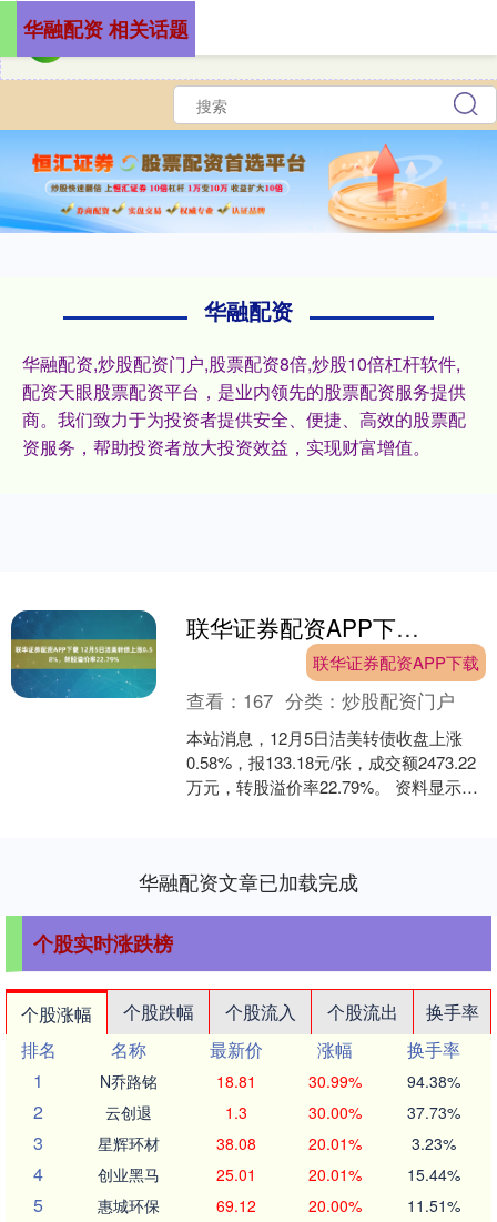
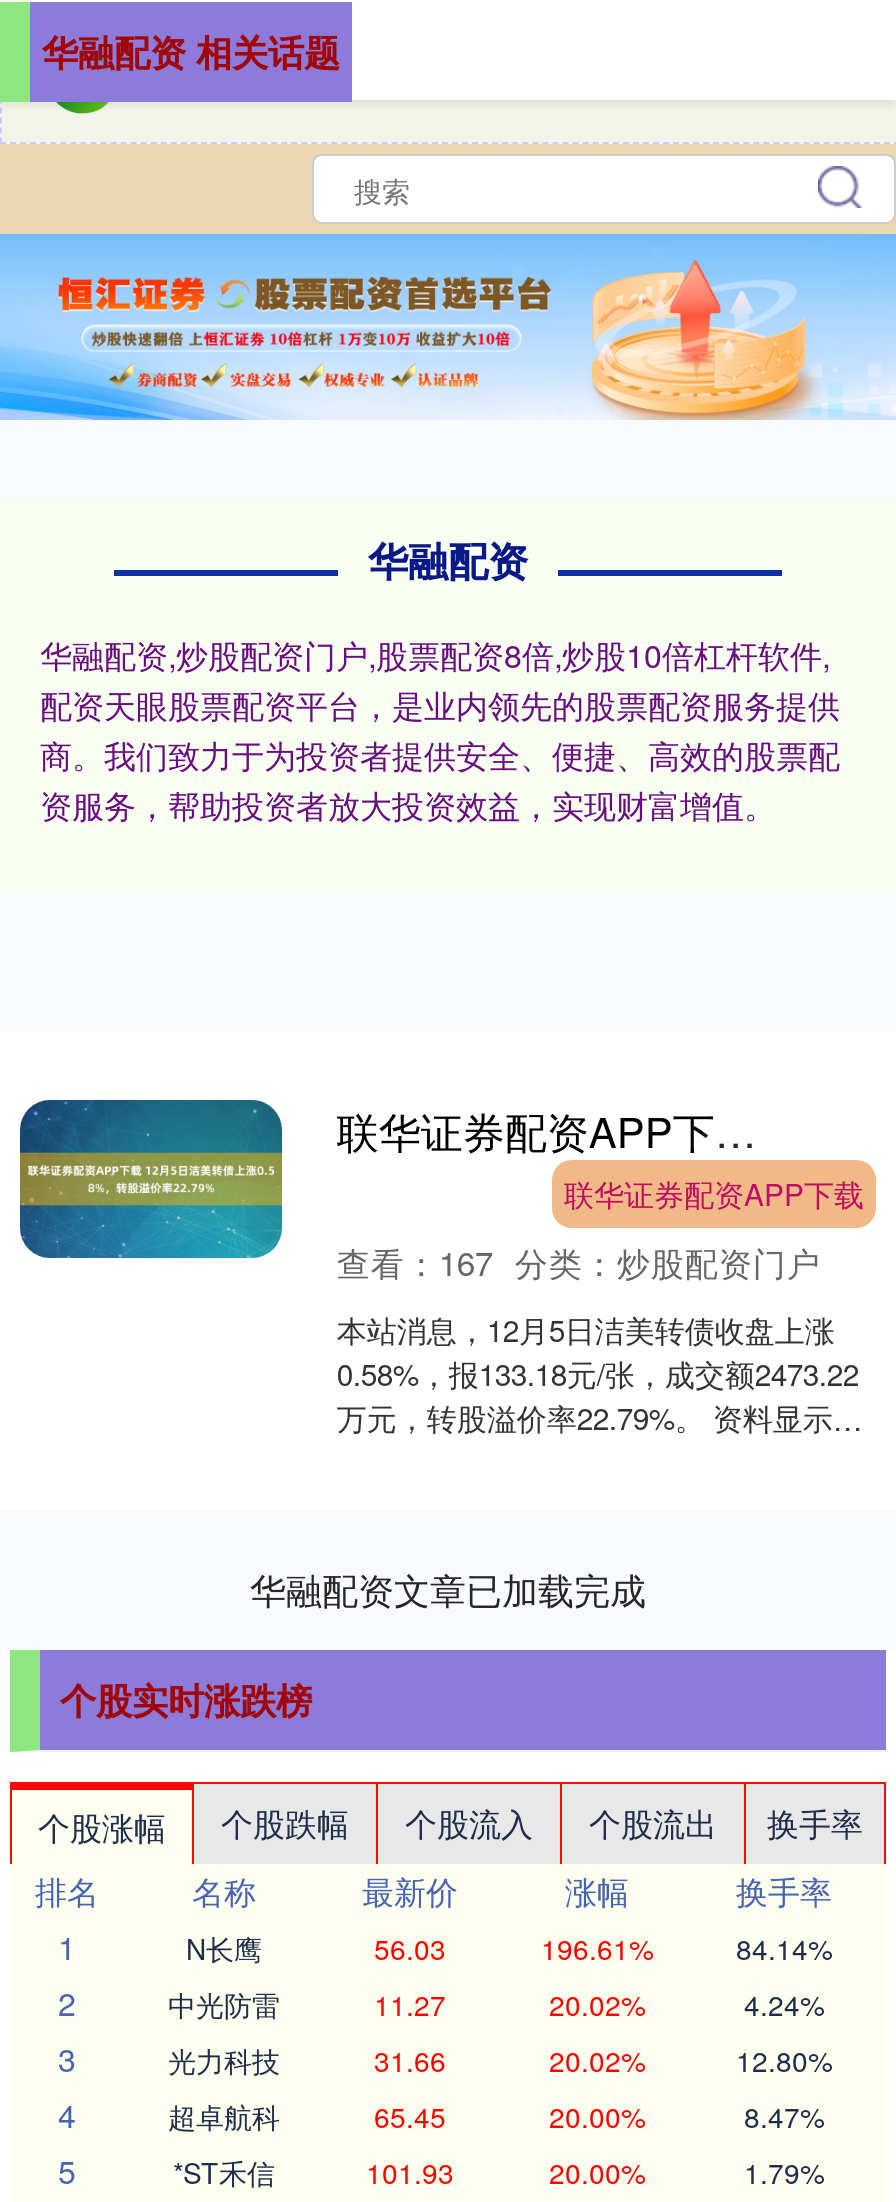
[100,1070,460,1092] N乔路铭 | 18.81 | 30.99% | 94.38% -> [186,1929,832,1969] N长鹰 | 56.03 | 196.61% | 84.14%
[105,1101,460,1124] 云创退 | 1.3 | 30.00% | 37.73% -> [168,1985,824,2025] 中光防雷 | 11.27 | 20.02% | 4.24%
[98,1132,455,1155] 星辉环材 | 38.08 | 20.01% | 3.23% -> [168,2041,832,2081] 光力科技 | 31.66 | 20.02% | 12.80%
[98,1164,460,1186] 创业黑马 | 25.01 | 20.01% | 15.44% -> [168,2097,824,2137] 超卓航科 | 65.45 | 20.00% | 8.47%
[98,1195,256,1217] 惠城环保 | 69.12 -> [173,2153,454,2193] *ST禾信 | 101.93
[407,1195,460,1217] 11.51% -> [744,2153,824,2193] 1.79%

